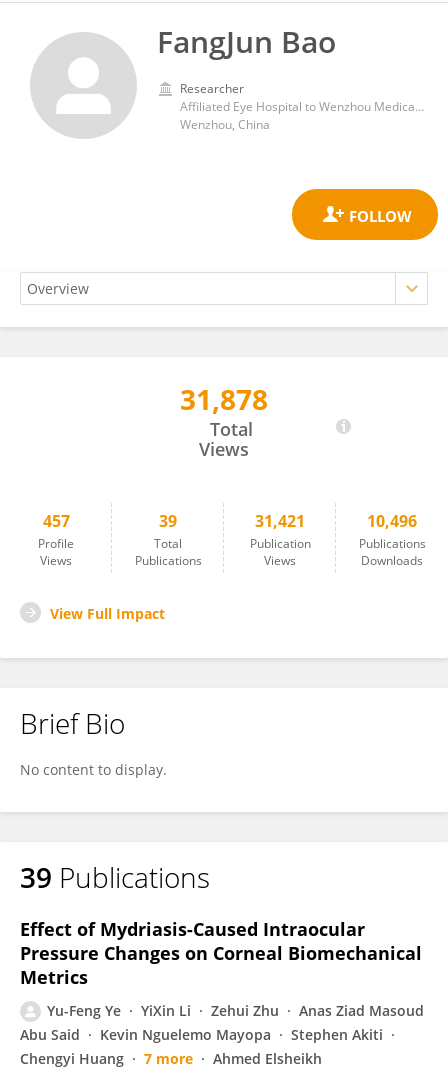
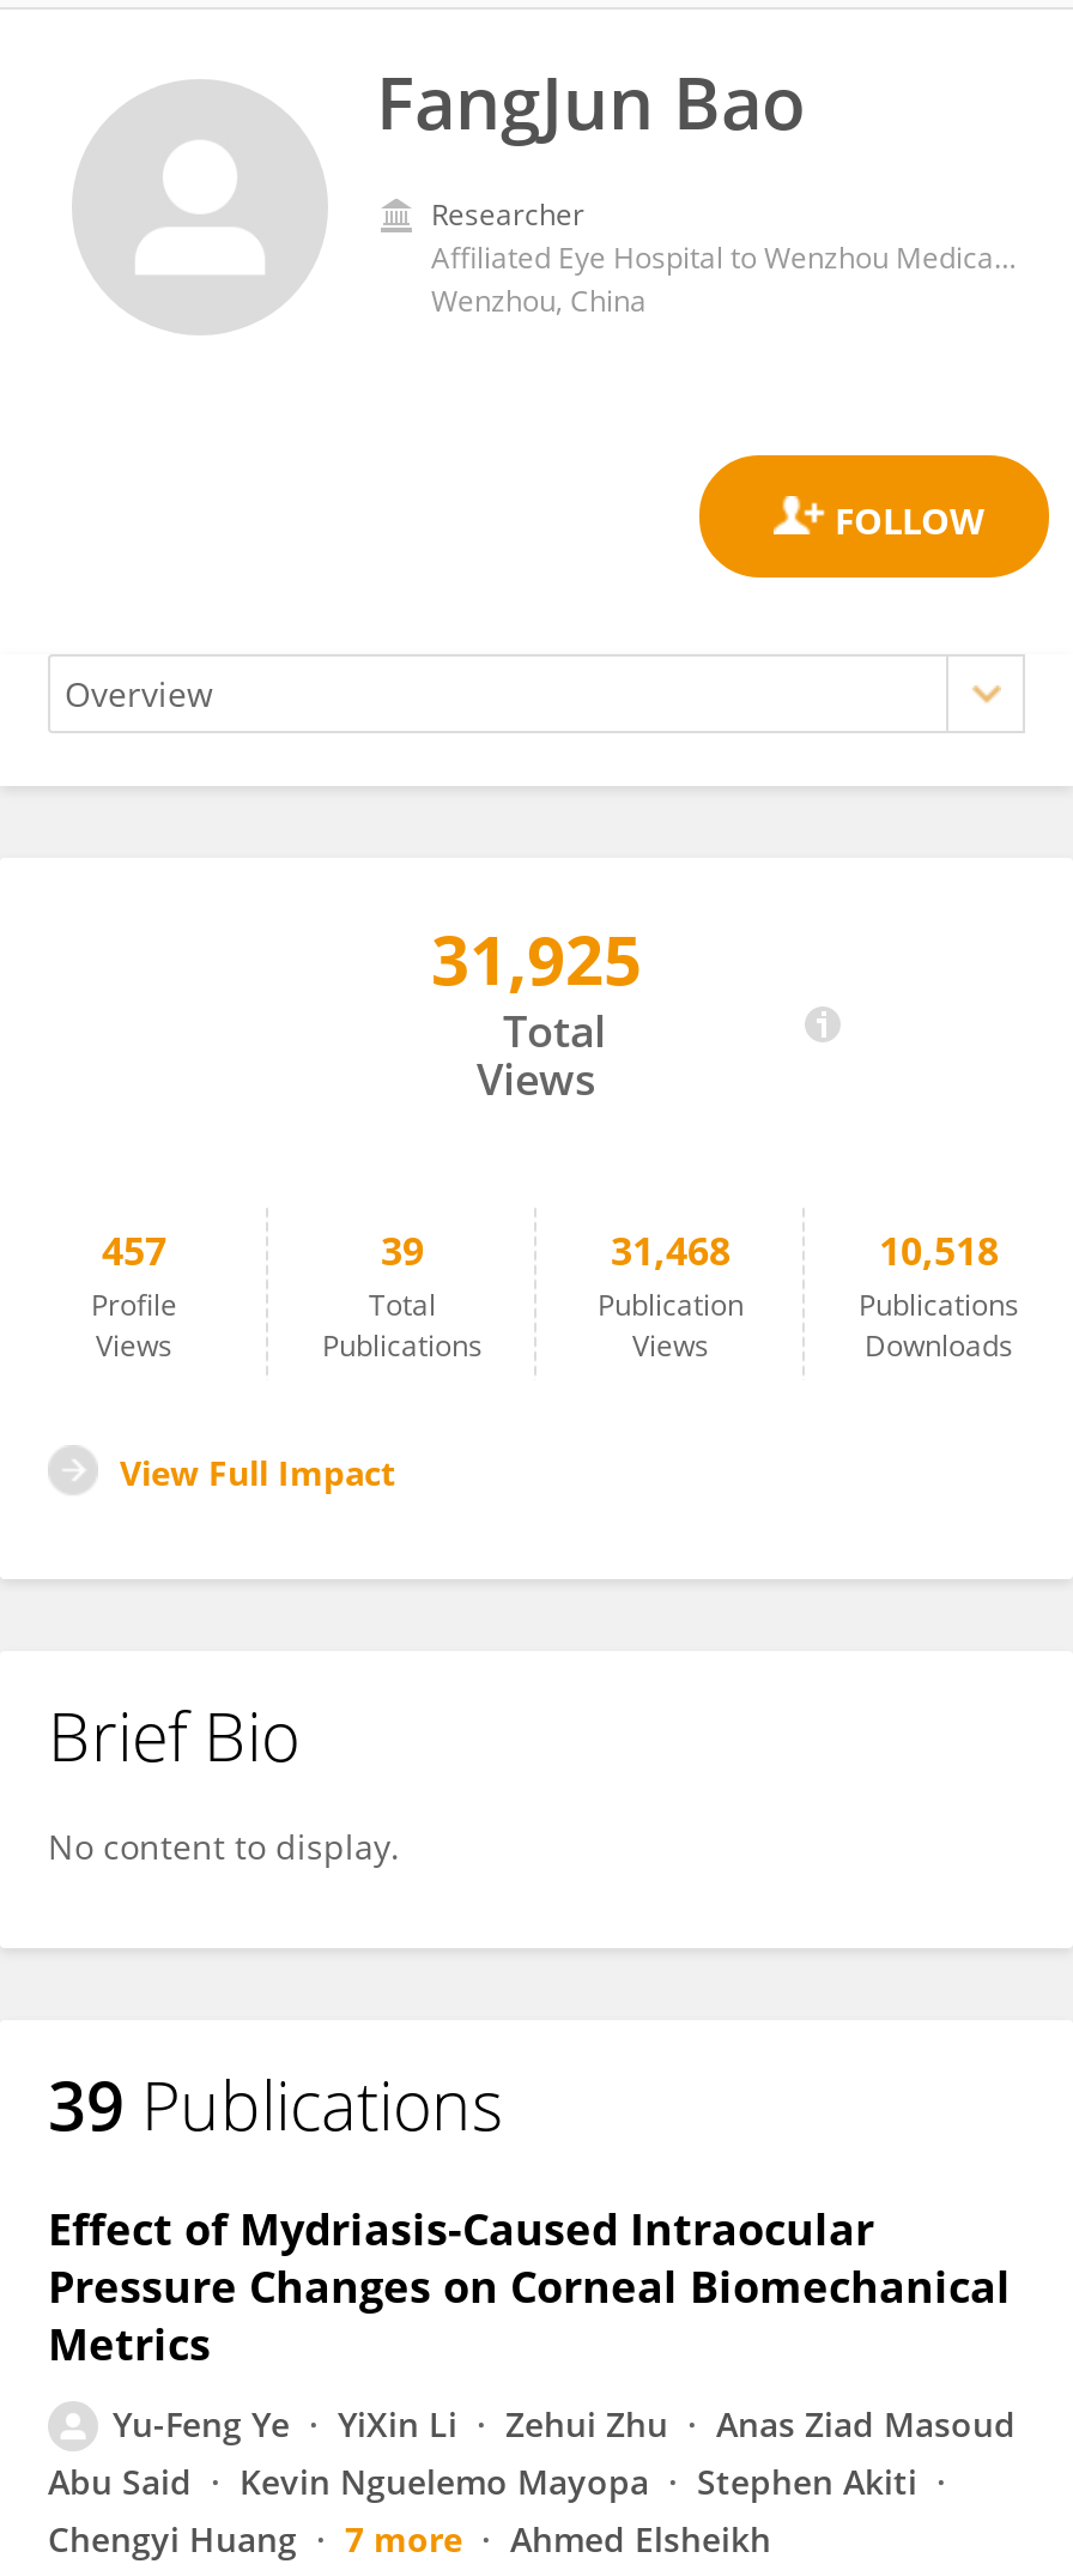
[180,380,268,418] 31,878 -> [431,913,642,1004] 31,925
[255,510,305,532] 31,421 -> [611,1224,731,1277] 31,468
[367,510,417,532] 10,496 -> [879,1224,999,1277] 10,518

